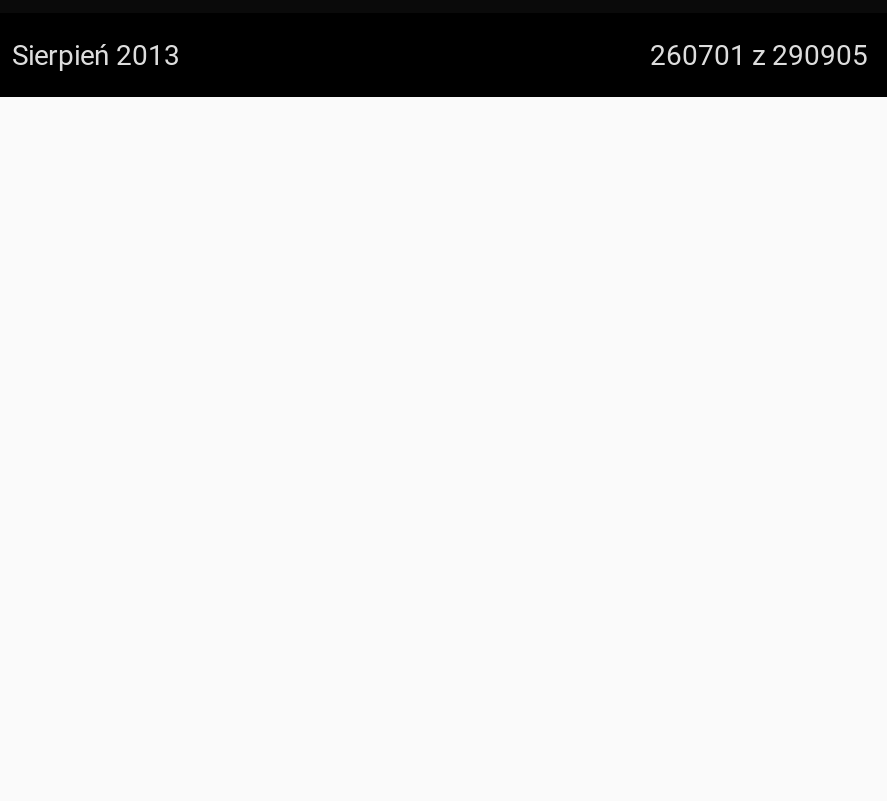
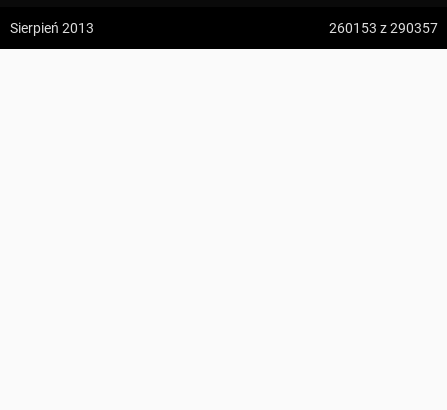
[650,39,868,71] 260701 z 290905 -> [329,20,438,36] 260153 z 290357

